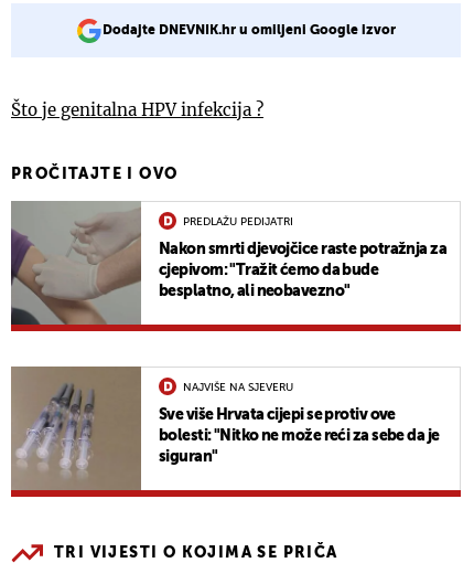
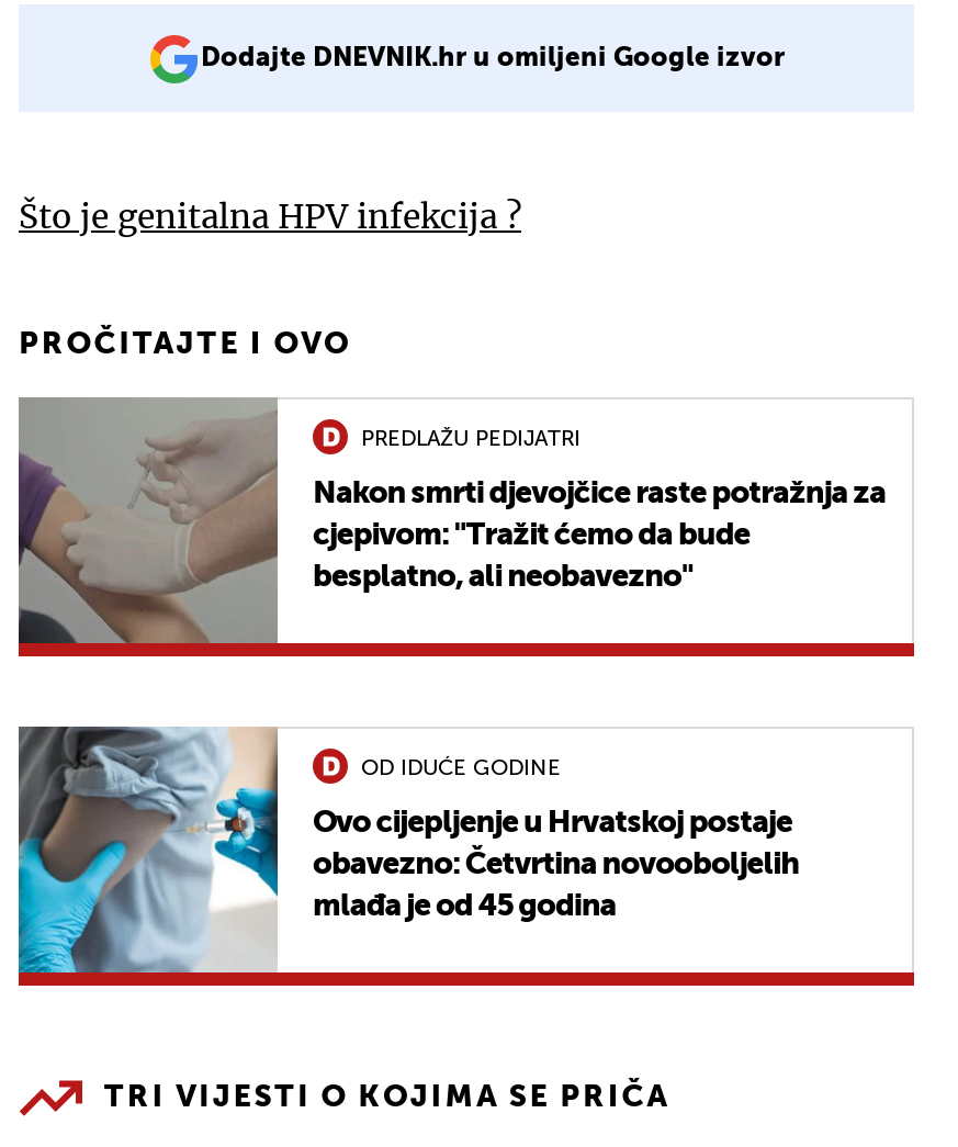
[10,365,439,491] [image] | Sve više Hrvata cijepi se protiv ove | bolesti: "Nitko ne može reći za sebe da je | siguran" -> [16,724,799,975] [image] | Ovo cijepljenje u Hrvatskoj postaje | obavezno: Četvrtina novooboljelih | mlađa je od 45 godina
[183,382,293,393] NAJVIŠE NA SJEVERU -> [361,757,561,779] OD IDUĆE GODINE

